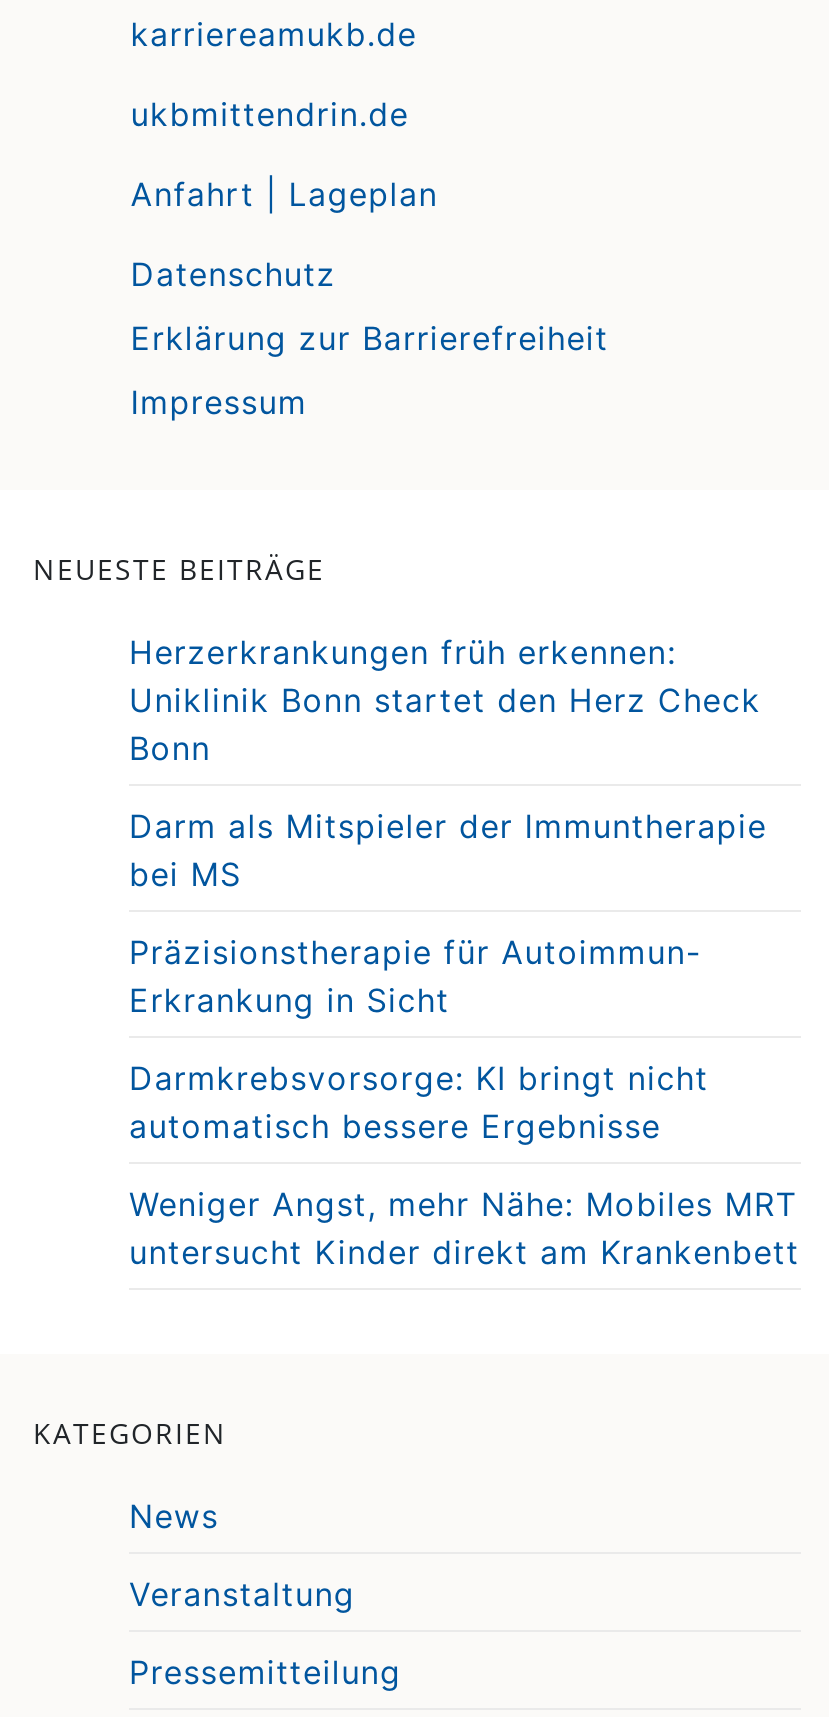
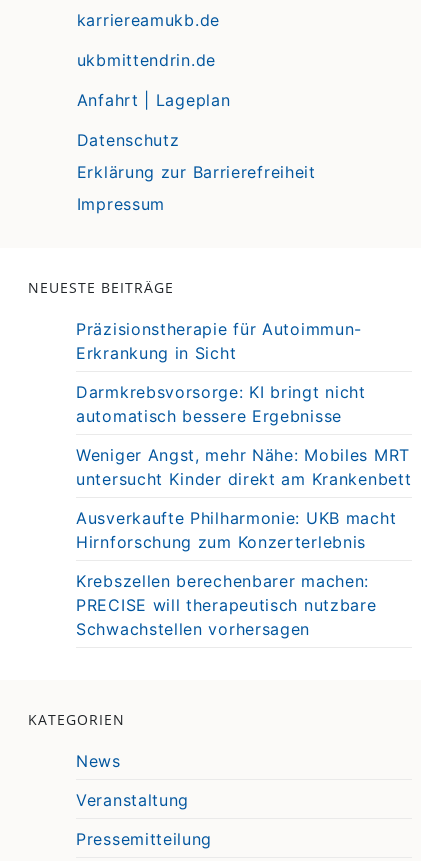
[129,633,767,895] Herzerkrankungen früh erkennen: | Uniklinik Bonn startet den Herz Check | Bonn | Darm als Mitspieler der Immuntherapie | bei MS -> none
moved [129,933,800,1273] -> [76,319,411,489]: Präzisionstherapie für Autoimmun- | Erkrankung in Sicht | Darmkrebsvorsorge: KI bringt nicht | automatisch bessere Ergebnisse | Weniger Angst, mehr Nähe: Mobiles MRT | untersucht Kinder direkt am Krankenbett
none -> [76,508,396,639] Ausverkaufte Philharmonie: UKB macht | Hirnforschung zum Konzerterlebnis | Krebszellen berechenbarer machen: | PRECISE will therapeutisch nutzbare | Schwachstellen vorhersagen

